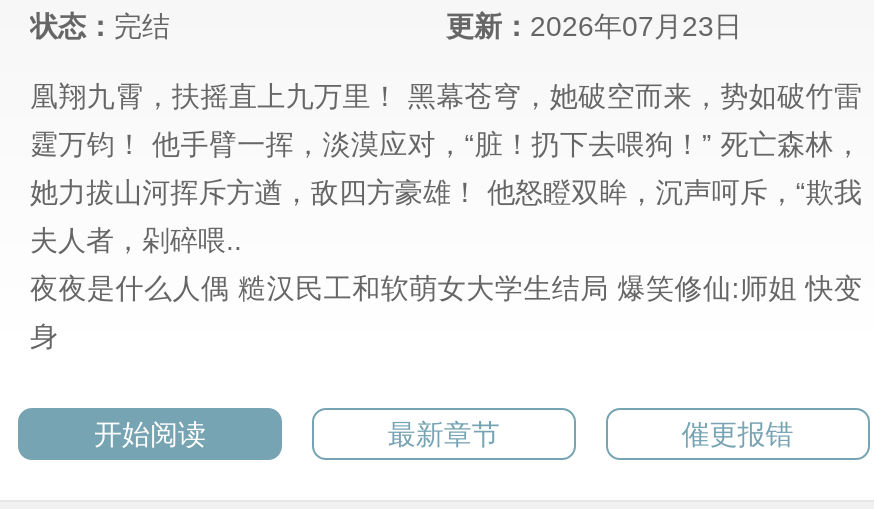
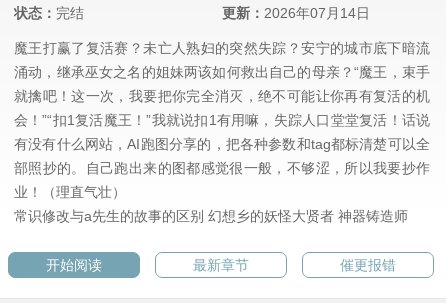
[30,11,862,353] 更新：2026年07月23日 | 凰翔九霄，扶摇直上九万里！ 黑幕苍穹，她破空而来，势如破竹雷 | 霆万钧！ 他手臂一挥，淡漠应对，“脏！扔下去喂狗！” 死亡森林， | 她力拔山河挥斥方遒，敌四方豪雄！ 他怒瞪双眸，沉声呵斥，“欺我 | 夫人者，剁碎喂.. | 夜夜是什么人偶 糙汉民工和软萌女大学生结局 爆笑修仙:师姐 快变 | 身 -> [14,5,430,224] 更新：2026年07月14日 | 魔王打赢了复活赛？未亡人熟妇的突然失踪？安宁的城市底下暗流 | 涌动，继承巫女之名的姐妹两该如何救出自己的母亲？“魔王，束手 | 就擒吧！这一次，我要把你完全消灭，绝不可能让你再有复活的机 | 会！”“扣1复活魔王！”我就说扣1有用嘛，失踪人口堂堂复活！话说 | 有没有什么网站，AI跑图分享的，把各种参数和tag都标清楚可以全 | 部照抄的。自己跑出来的图都感觉很一般，不够涩，所以我要抄作 | 业！（理直气壮） | 常识修改与a先生的故事的区别 幻想乡的妖怪大贤者 神器铸造师

